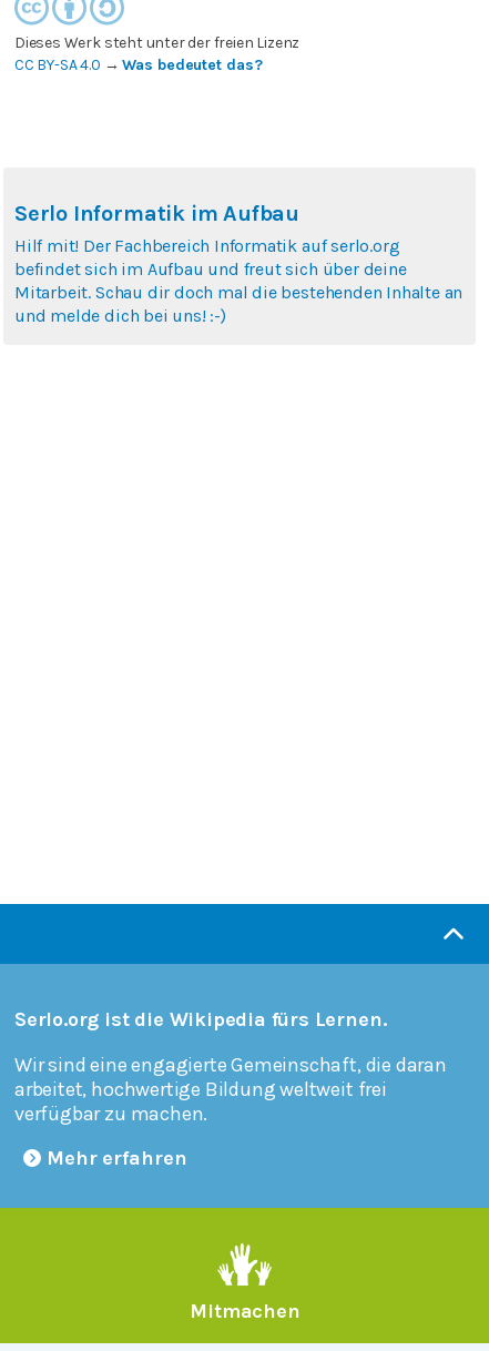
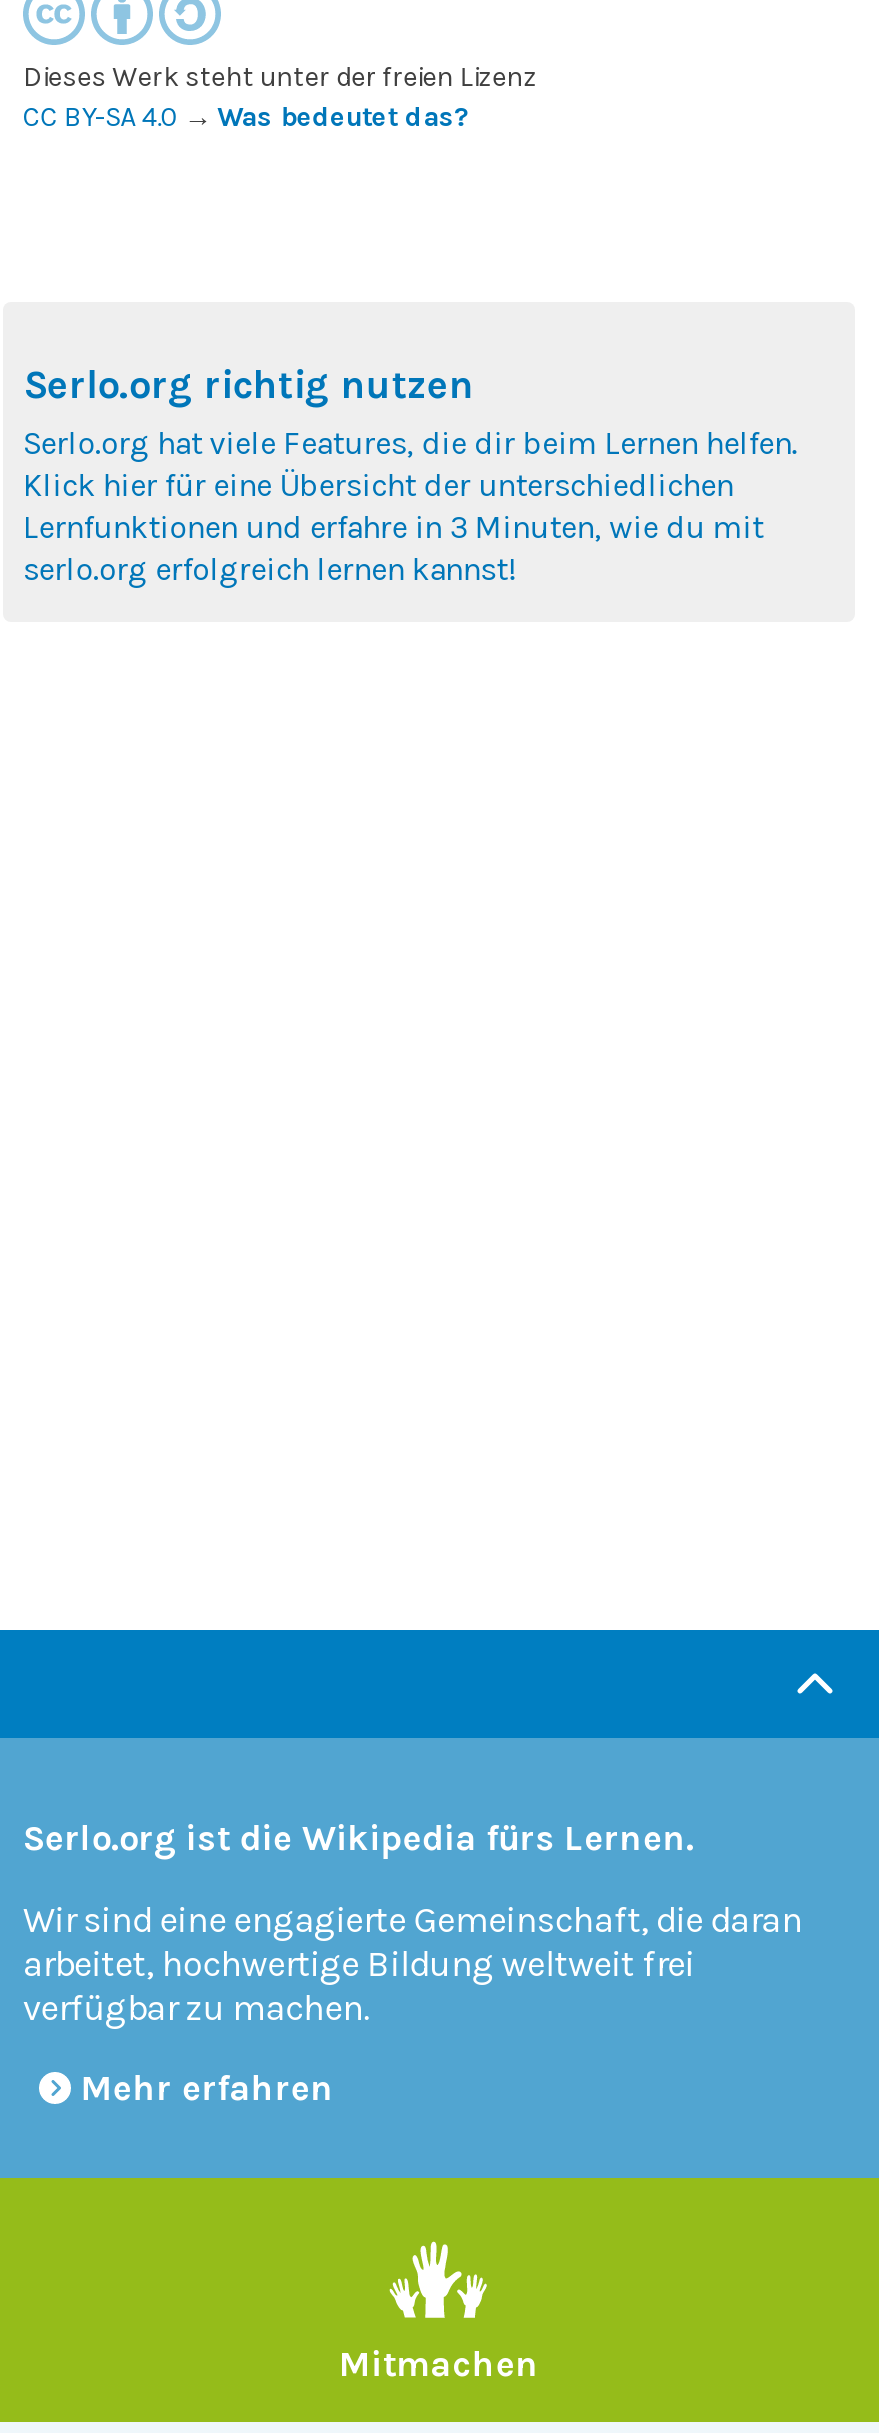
[14,200,463,326] Serlo Informatik im Aufbau | Hilf mit! Der Fachbereich Informatik auf serlo.org | befindet sich im Aufbau und freut sich über deine | Mitarbeit. Schau dir doch mal die bestehenden Inhalte an | und melde dich bei uns! :-) -> [23,361,797,587] Serlo.org richtig nutzen | Serlo.org hat viele Features, die dir beim Lernen helfen. | Klick hier für eine Übersicht der unterschiedlichen | Lernfunktionen und erfahre in 3 Minuten, wie du mit | serlo.org erfolgreich lernen kannst!

